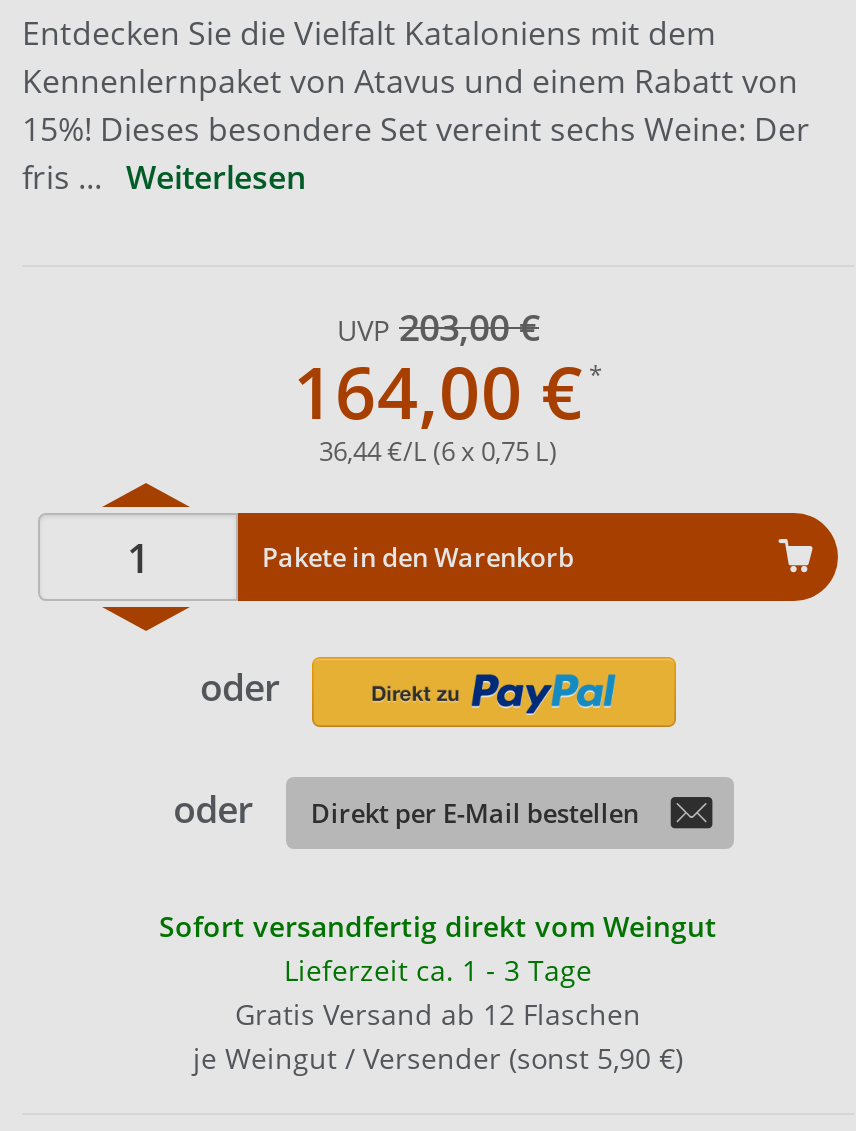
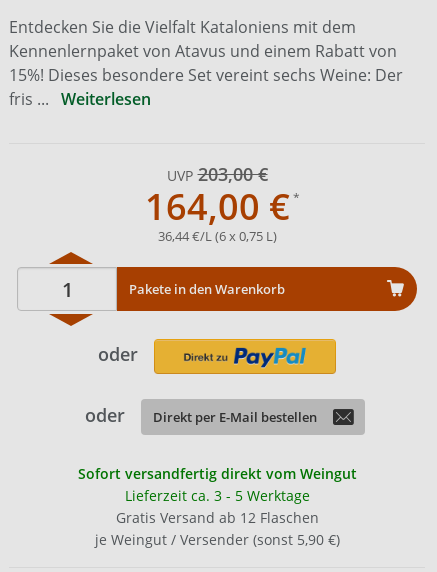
[284,951,592,989] Lieferzeit ca. 1 - 3 Tage -> [124,486,309,505] Lieferzeit ca. 3 - 5 Werktage

